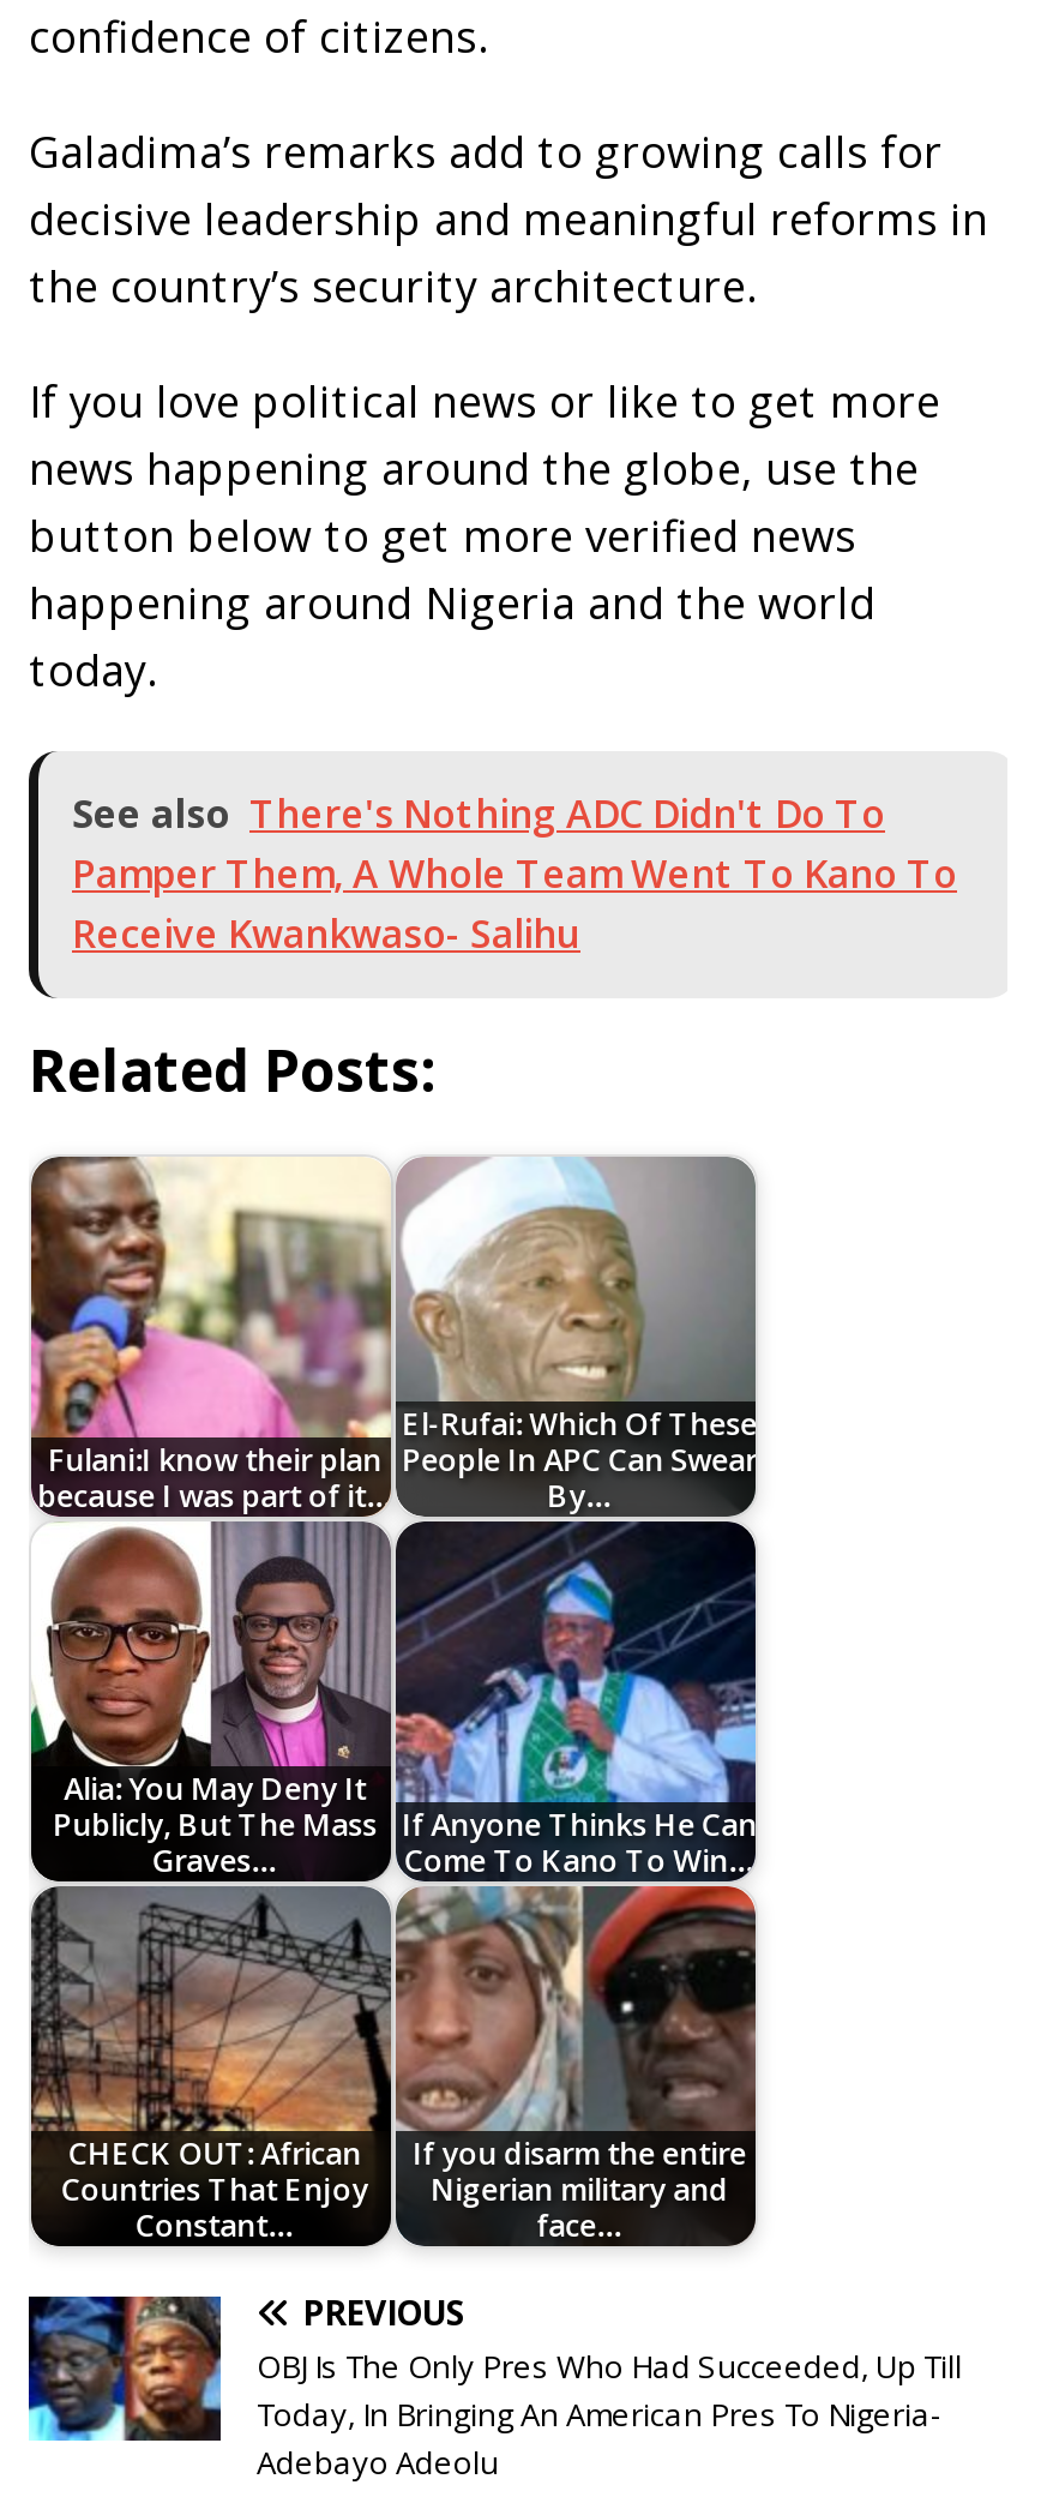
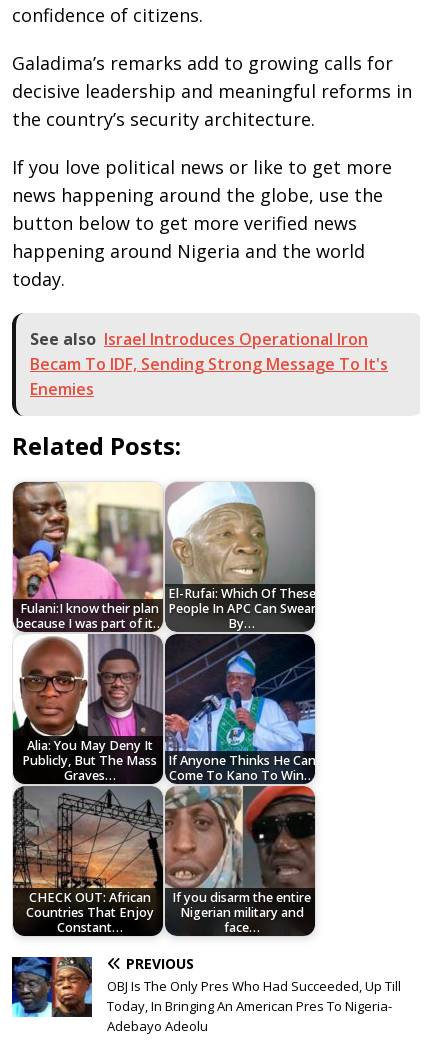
[72,787,957,960] See also There's Nothing ADC Didn't Do To | Pamper Them, A Whole Team Went To Kano To | Receive Kwankwaso- Salihu -> [30,328,388,400] See also Israel Introduces Operational Iron | Becam To IDF, Sending Strong Message To It's | Enemies

